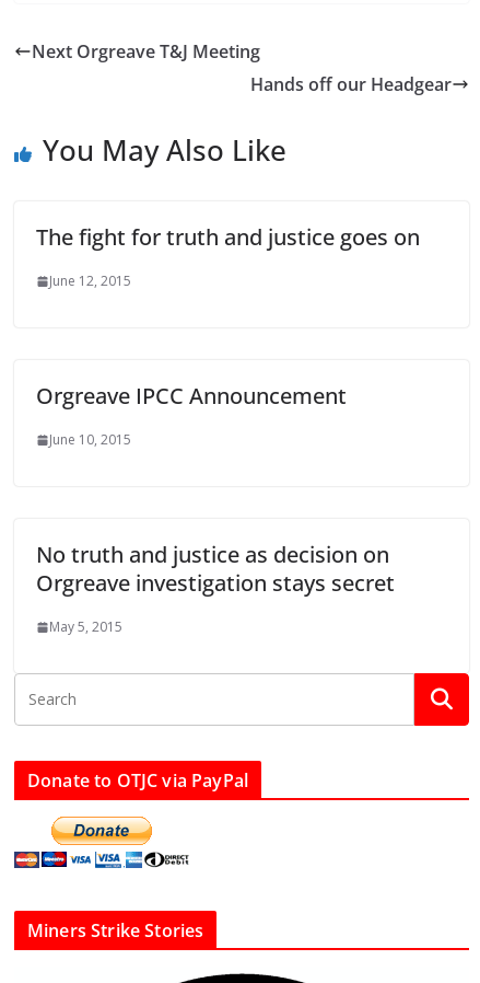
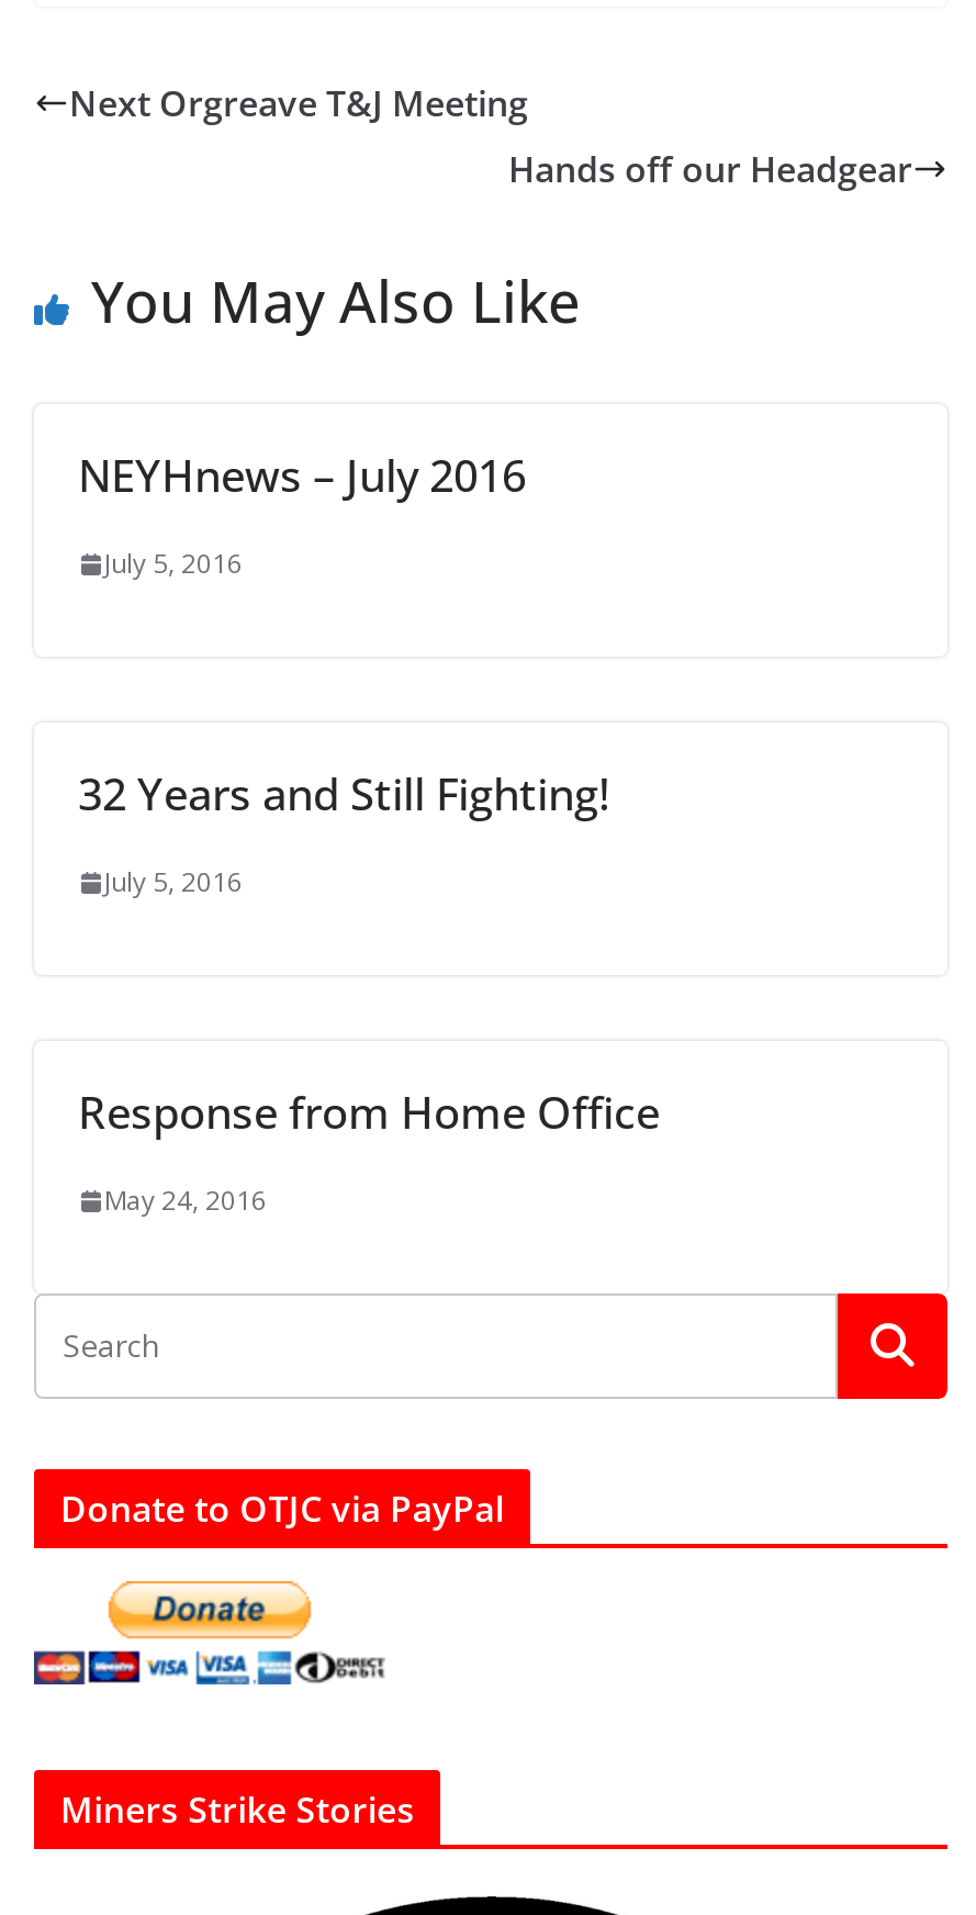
[36,223,420,252] The fight for truth and justice goes on -> [78,447,526,506] NEYHnews – July 2016
[49,272,131,291] June 12, 2015 -> [104,546,243,583] July 5, 2016
[36,381,347,411] Orgreave IPCC Announcement -> [78,765,609,824] 32 Years and Still Fighting!
[49,431,131,449] June 10, 2015 -> [104,864,243,901] July 5, 2016
[36,540,395,598] No truth and justice as decision on | Orgreave investigation stays secret -> [78,1084,660,1143] Response from Home Office
[49,618,122,636] May 5, 2015 -> [104,1182,267,1220] May 24, 2016

